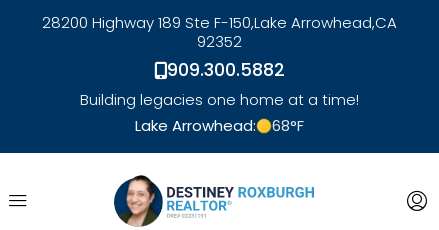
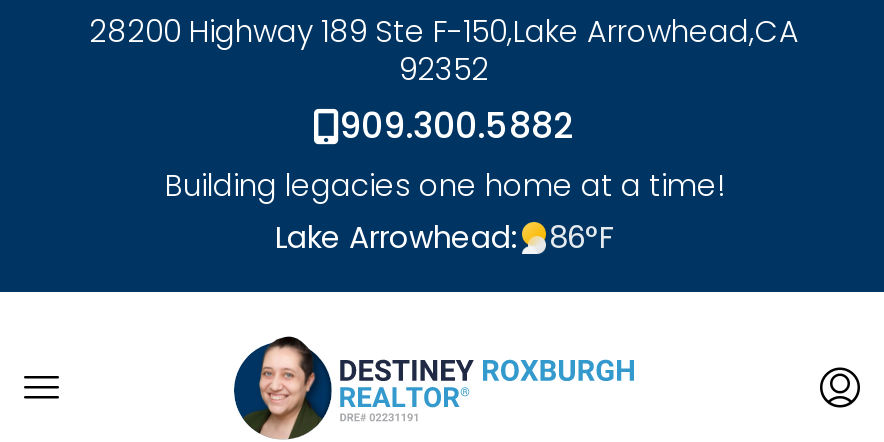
[134,115,303,136] Lake Arrowhead: 68°F -> [275,216,613,258] Lake Arrowhead: 86°F

